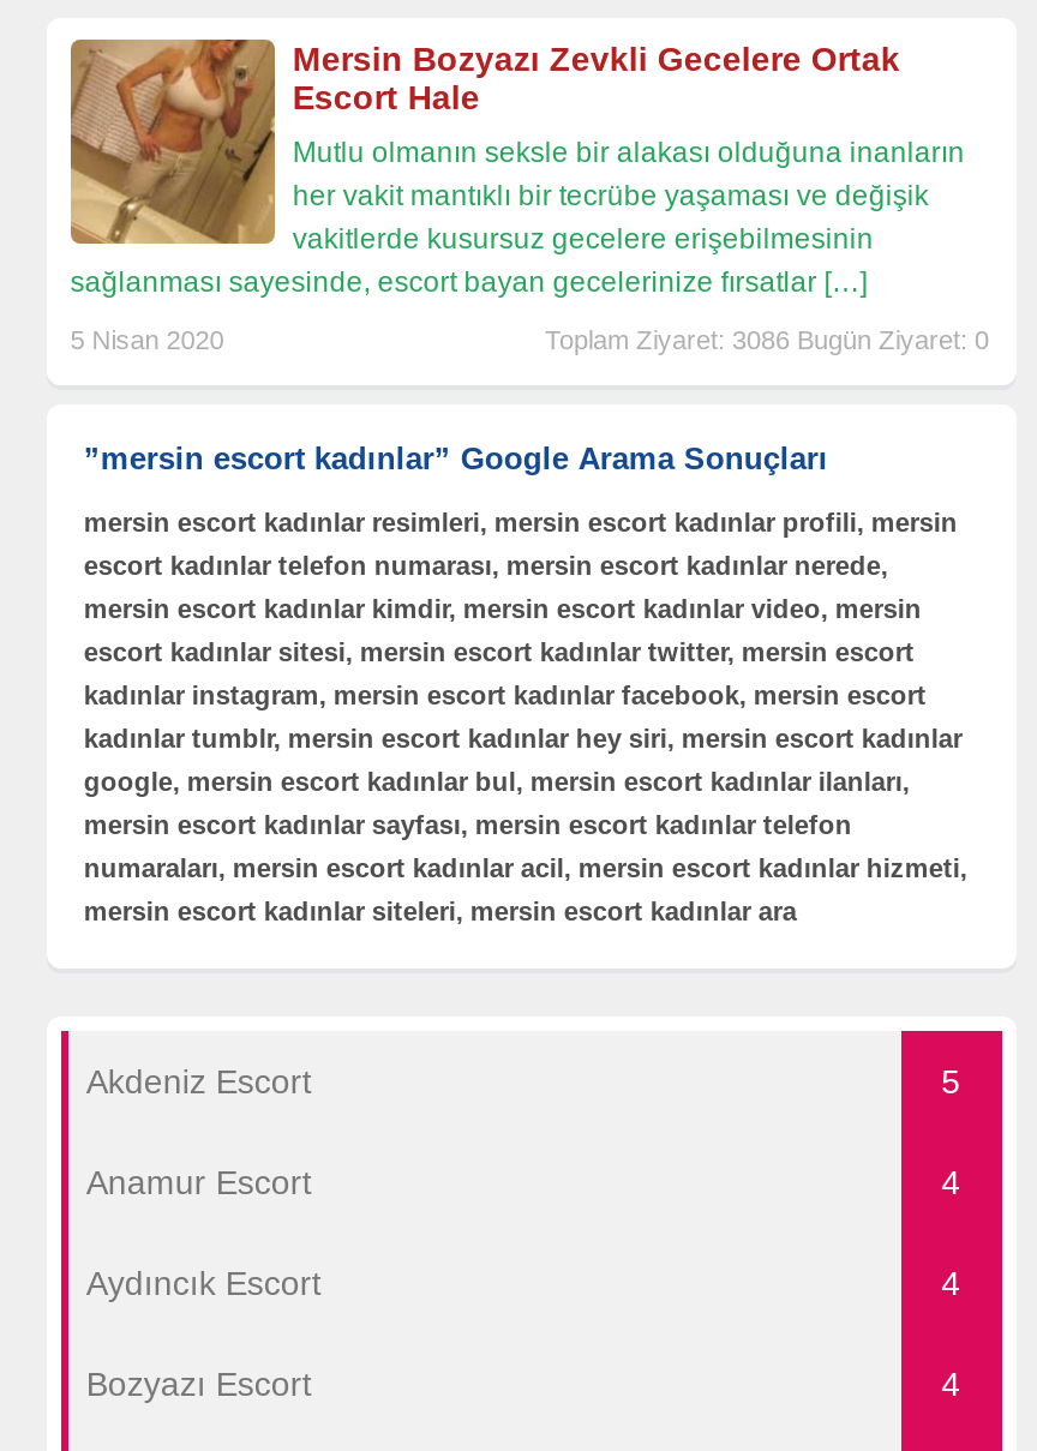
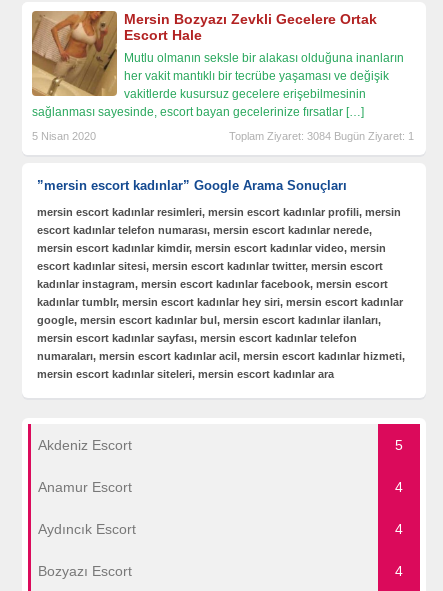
[545,326,989,355] Toplam Ziyaret: 3086 Bugün Ziyaret: 0 -> [229,130,414,142] Toplam Ziyaret: 3084 Bugün Ziyaret: 1

